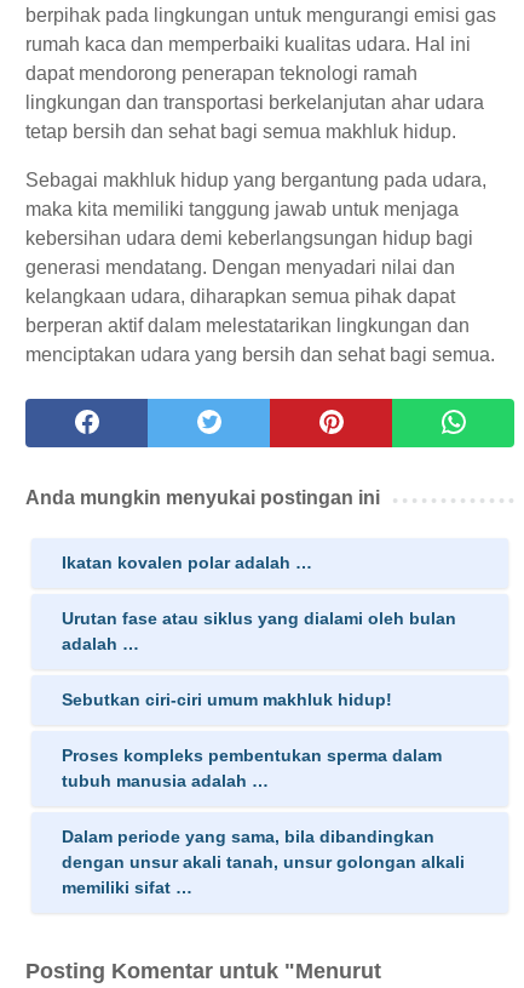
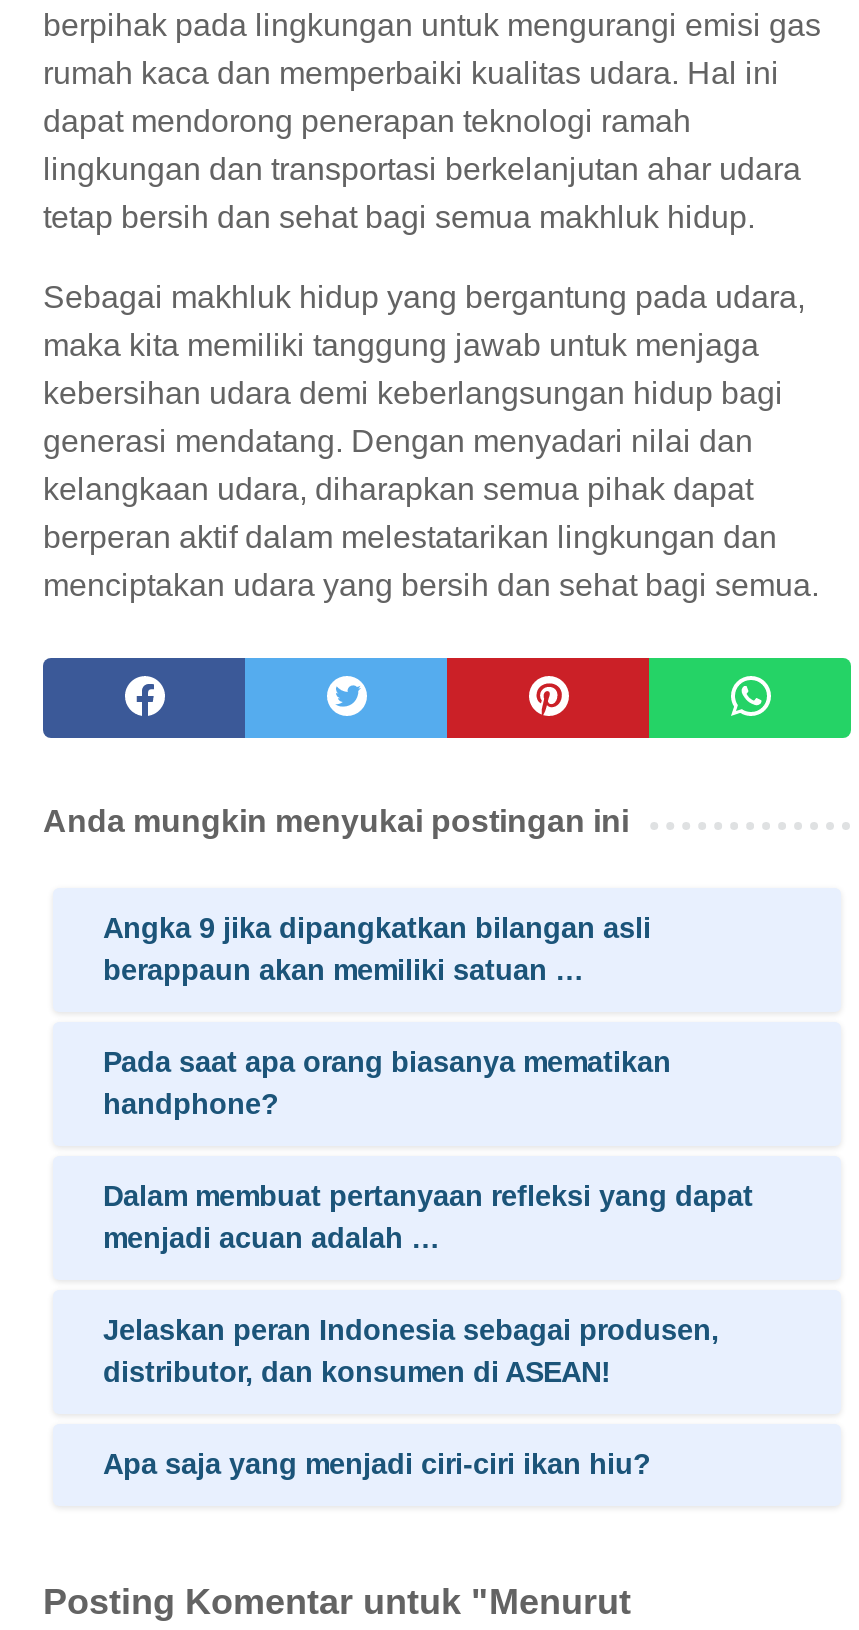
[62,553,312,572] Ikatan kovalen polar adalah … -> [103,912,651,986] Angka 9 jika dipangkatkan bilangan asli | berappaun akan memiliki satuan …
[62,609,456,653] Urutan fase atau siklus yang dialami oleh bulan | adalah … -> [103,1046,671,1120] Pada saat apa orang biasanya mematikan | handphone?
[62,690,392,709] Sebutkan ciri-ciri umum makhluk hidup! -> [103,1180,753,1254] Dalam membuat pertanyaan refleksi yang dapat | menjadi acuan adalah …
[62,746,442,790] Proses kompleks pembentukan sperma dalam | tubuh manusia adalah … -> [103,1314,719,1388] Jelaskan peran Indonesia sebagai produsen, | distributor, dan konsumen di ASEAN!
[62,827,465,897] Dalam periode yang sama, bila dibandingkan | dengan unsur akali tanah, unsur golongan alkali | memiliki sifat … -> [103,1448,651,1480] Apa saja yang menjadi ciri-ciri ikan hiu?

